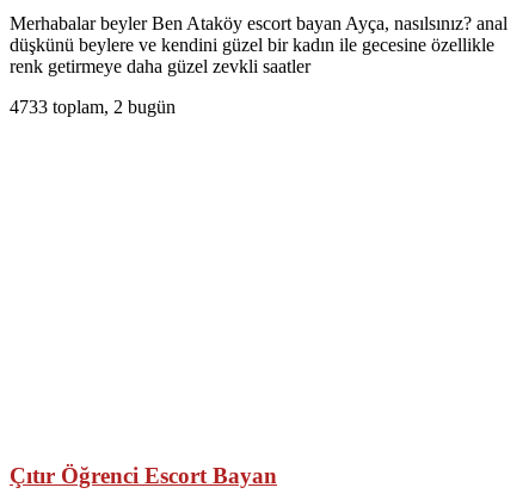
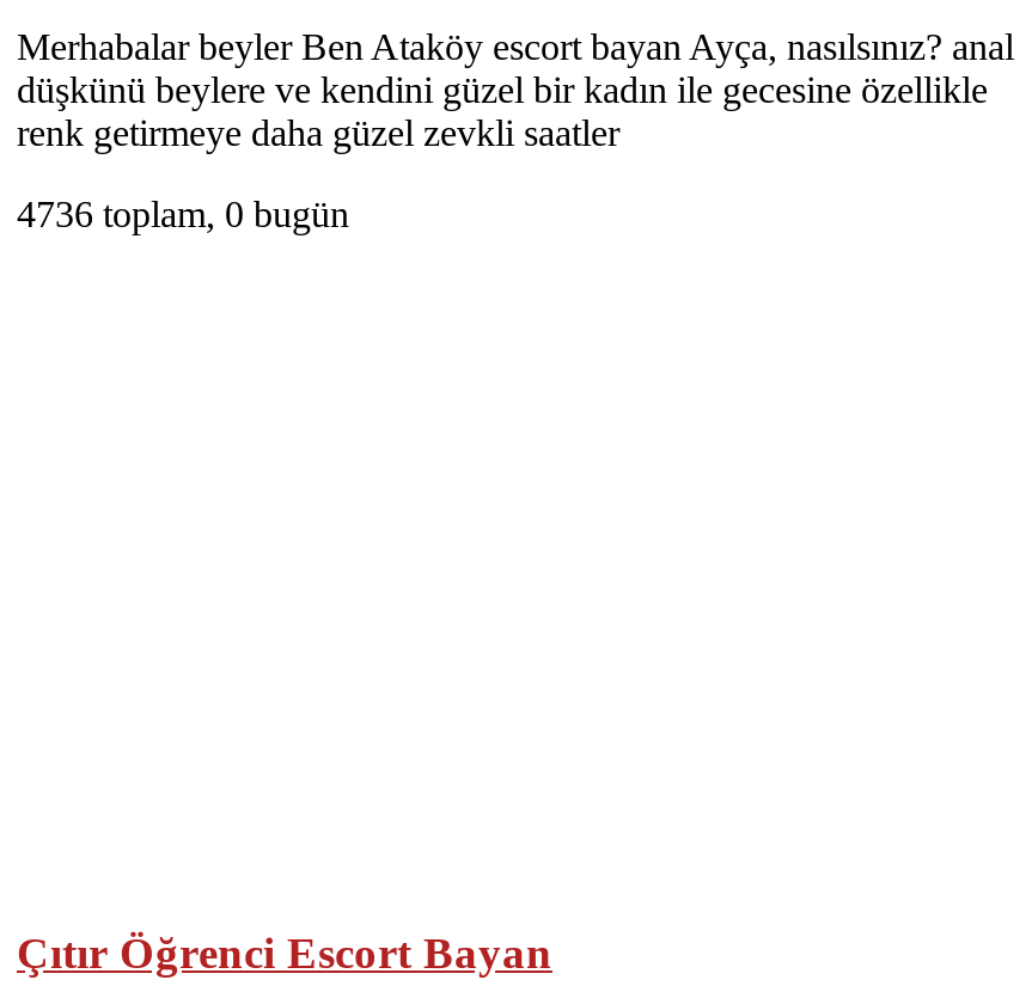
[10,97,176,117] 4733 toplam, 2 bugün -> [17,194,349,234] 4736 toplam, 0 bugün

